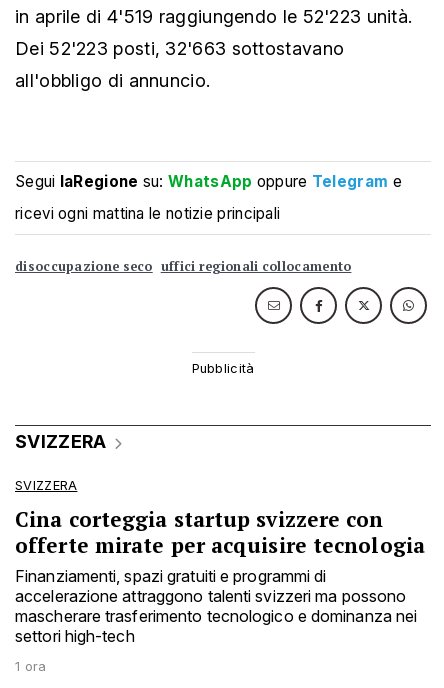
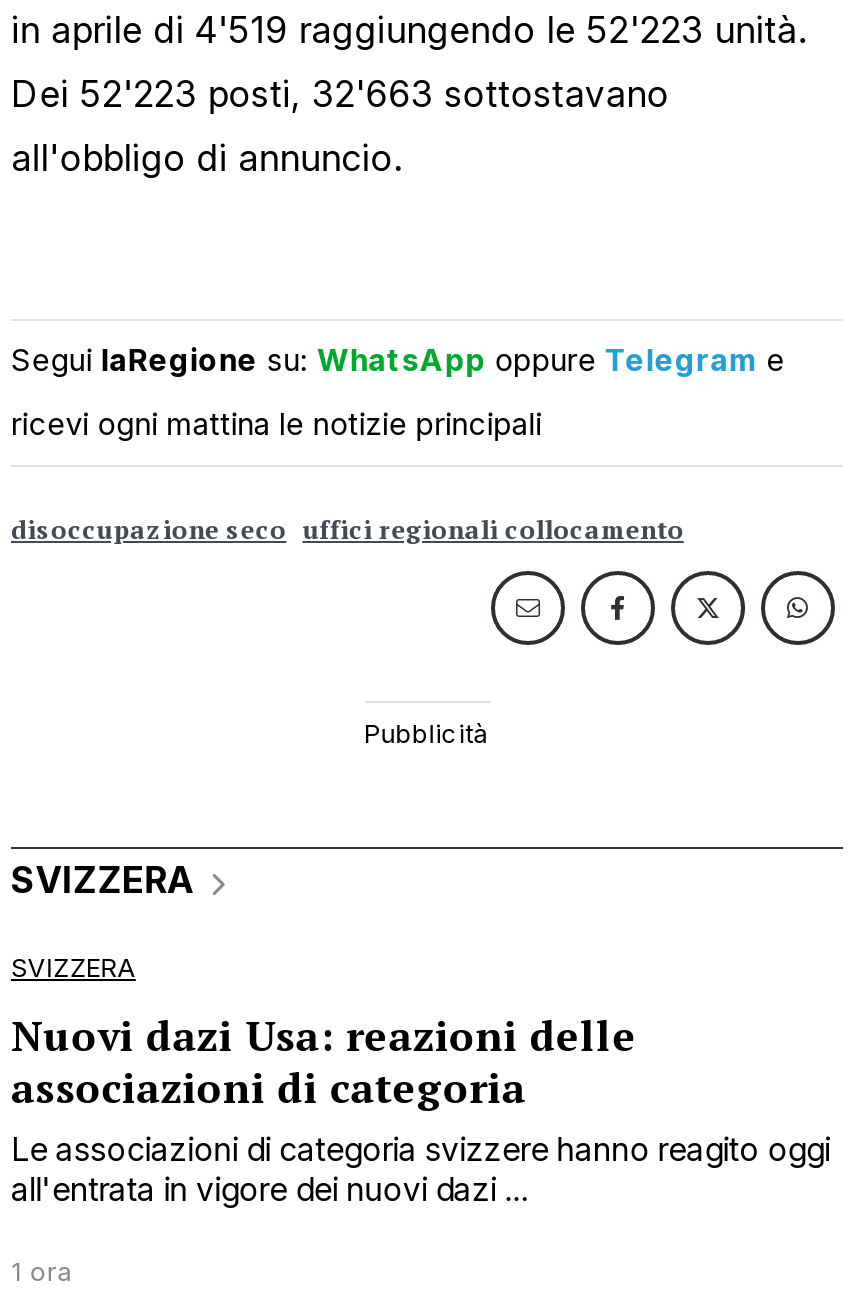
[15,505,425,646] Cina corteggia startup svizzere con | offerte mirate per acquisire tecnologia | Finanziamenti, spazi gratuiti e programmi di | accelerazione attraggono talenti svizzeri ma possono | mascherare trasferimento tecnologico e dominanza nei | settori high-tech -> [11,1008,830,1210] Nuovi dazi Usa: reazioni delle | associazioni di categoria | Le associazioni di categoria svizzere hanno reagito oggi | all'entrata in vigore dei nuovi dazi ...

